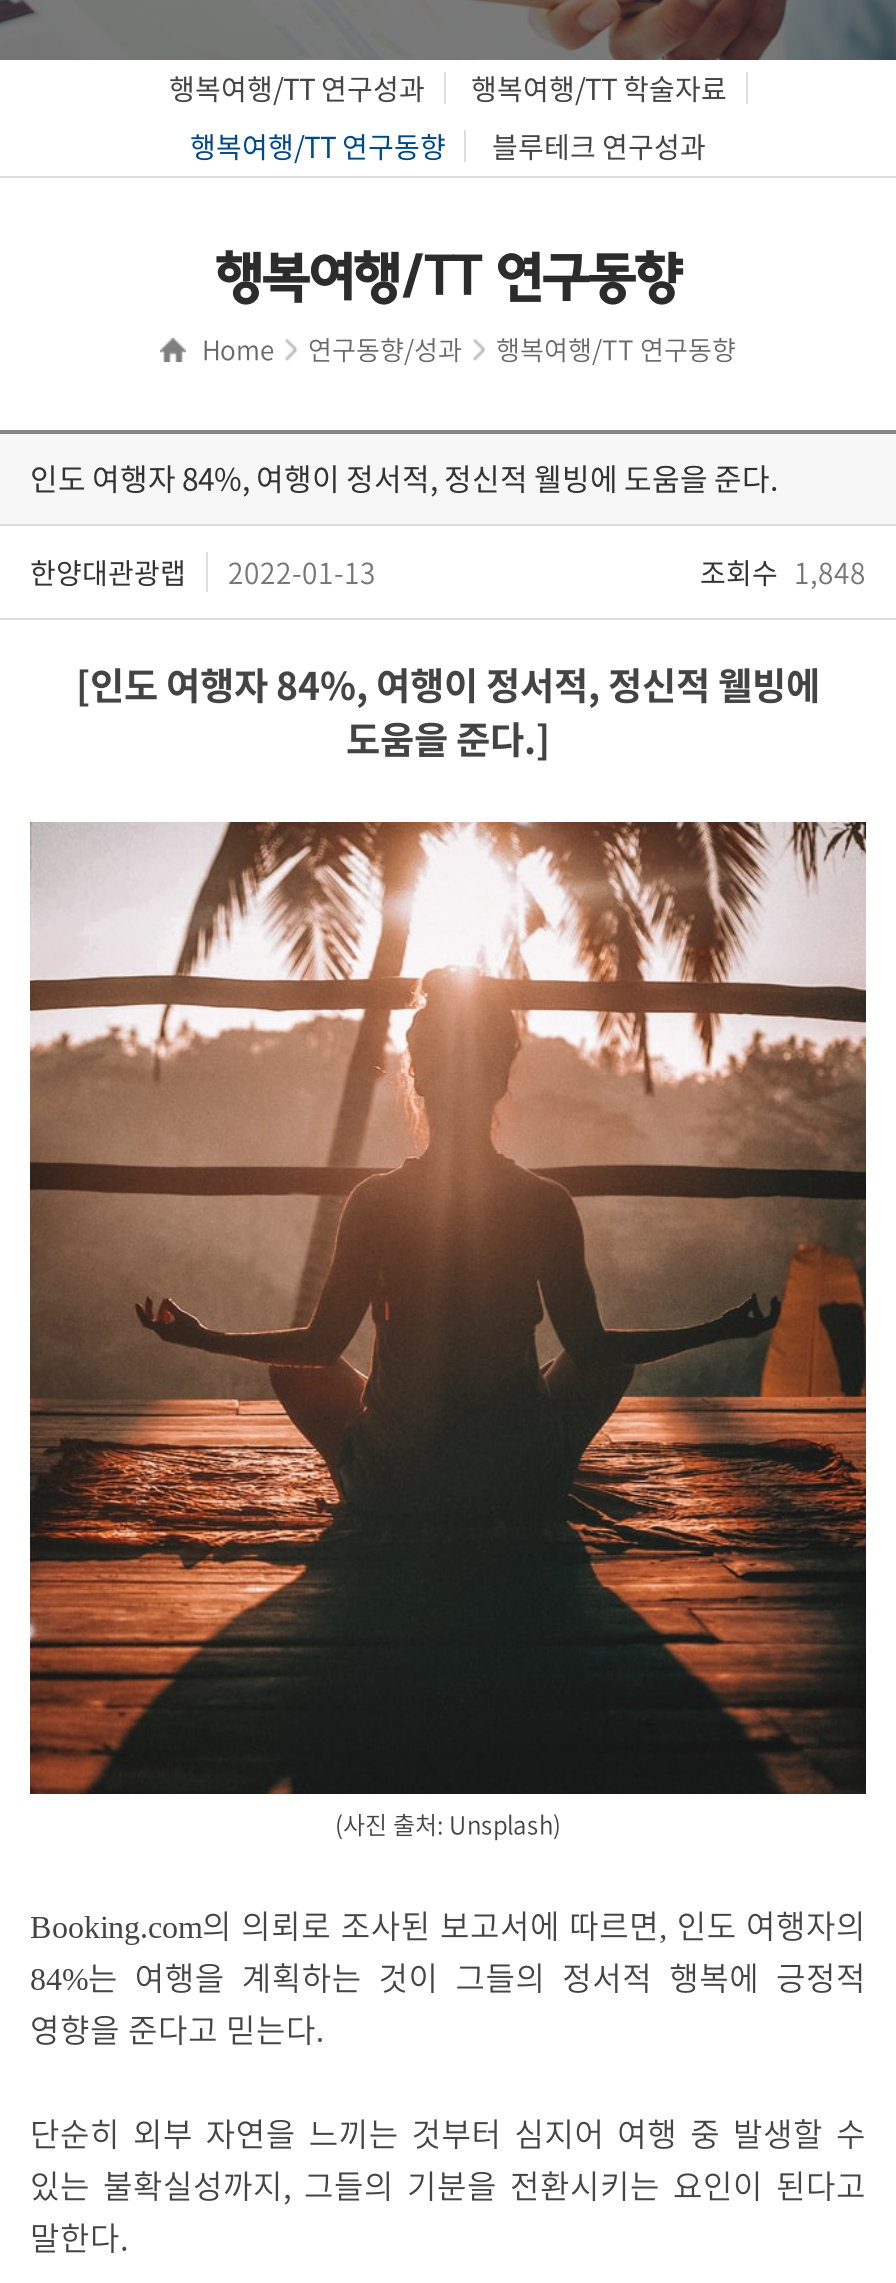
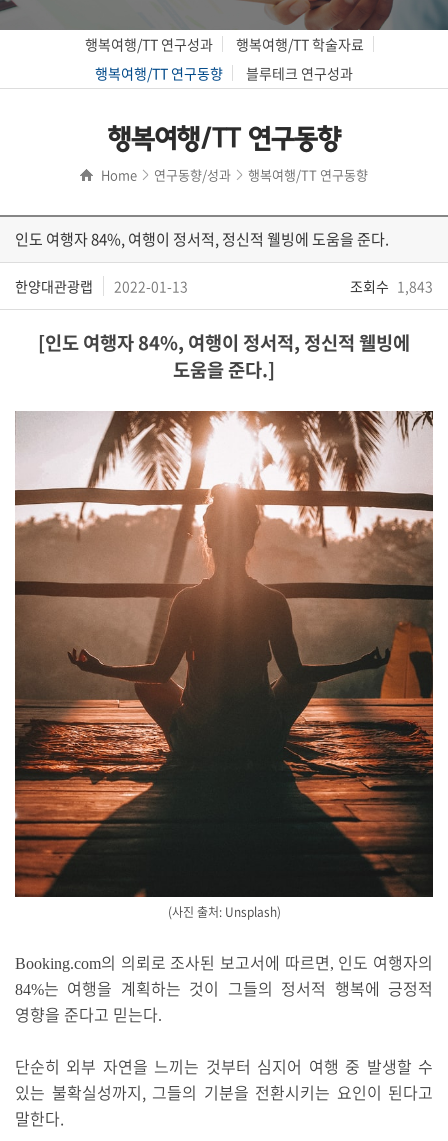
[700,552,866,592] 조회수 1,848 -> [350,276,433,296] 조회수 1,843

